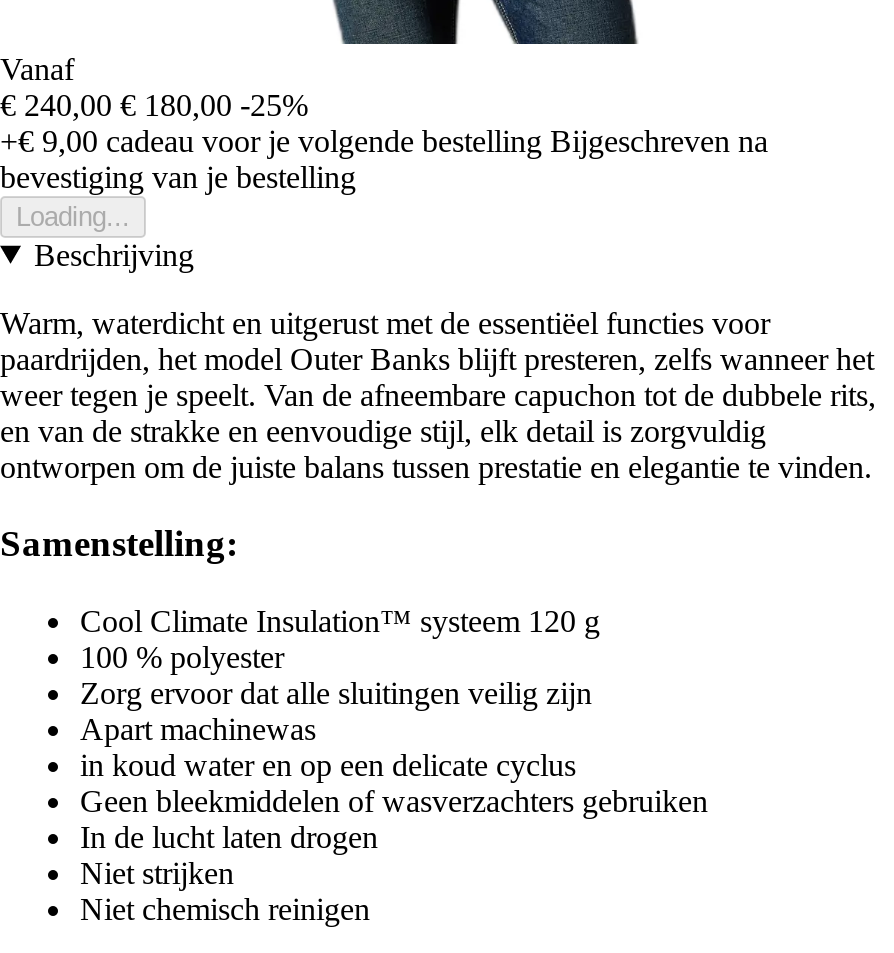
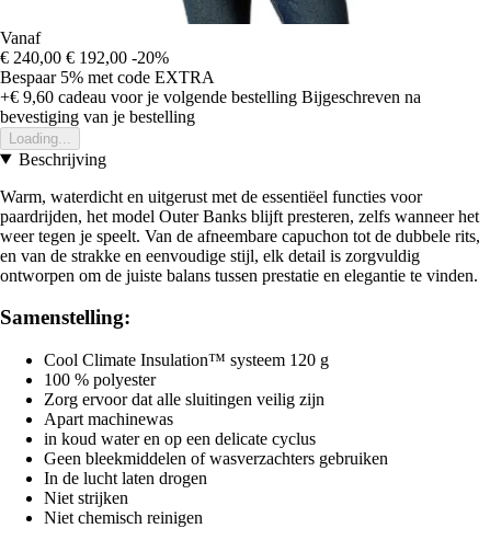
[0,87,768,157] € 240,00 € 180,00 -25% | +€ 9,00 cadeau voor je volgende bestelling Bijgeschreven na -> [0,48,421,106] € 240,00 € 192,00 -20% | Bespaar 5% met code EXTRA | +€ 9,60 cadeau voor je volgende bestelling Bijgeschreven na

